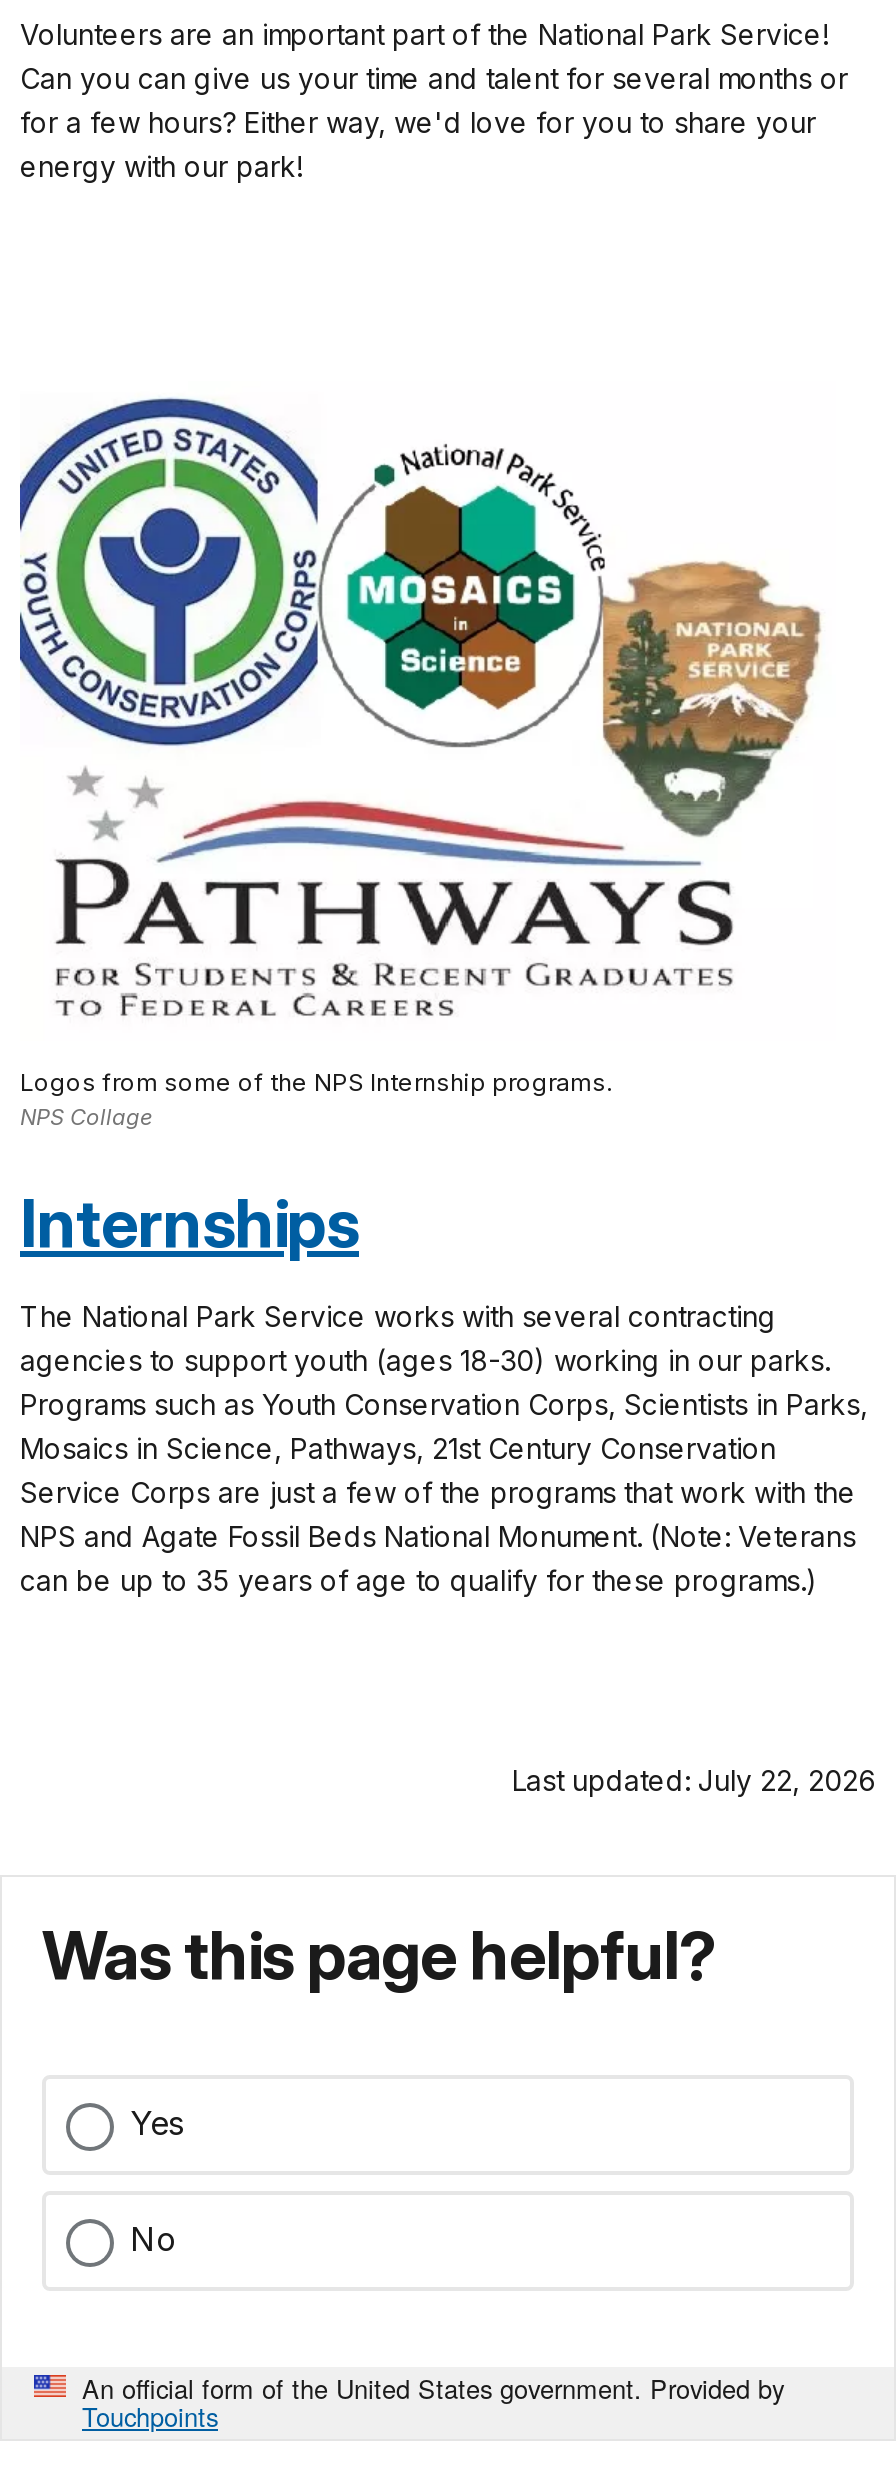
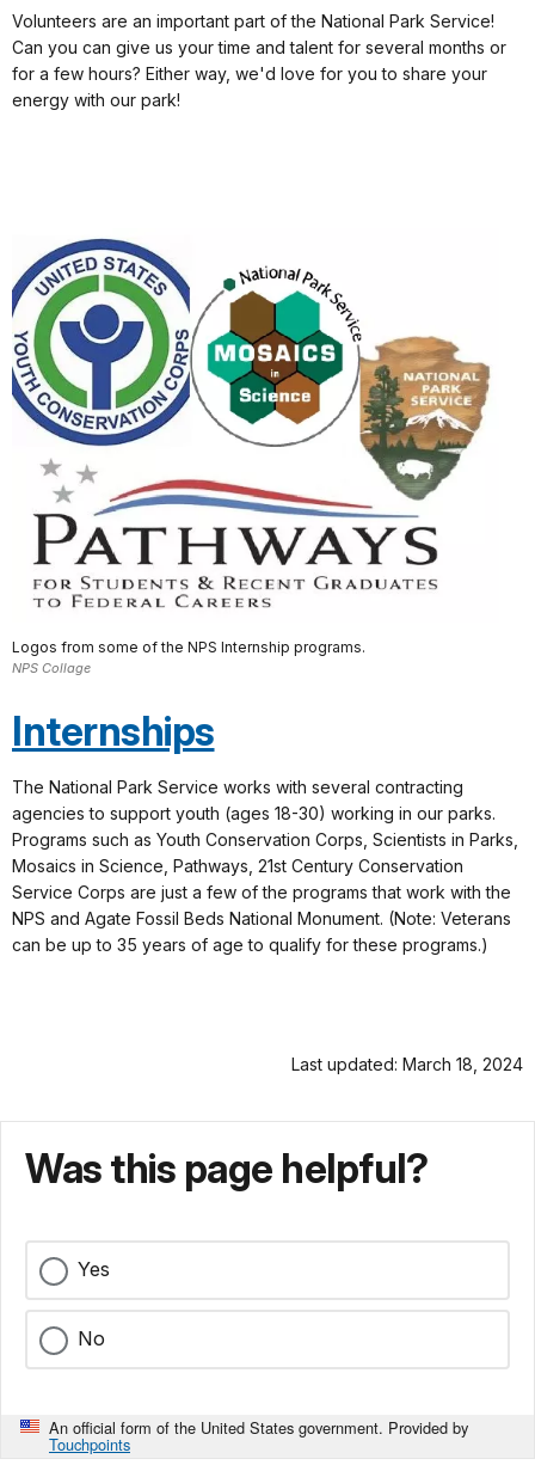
[512,1763,876,1797] Last updated: July 22, 2026 -> [291,1054,523,1074] Last updated: March 18, 2024

